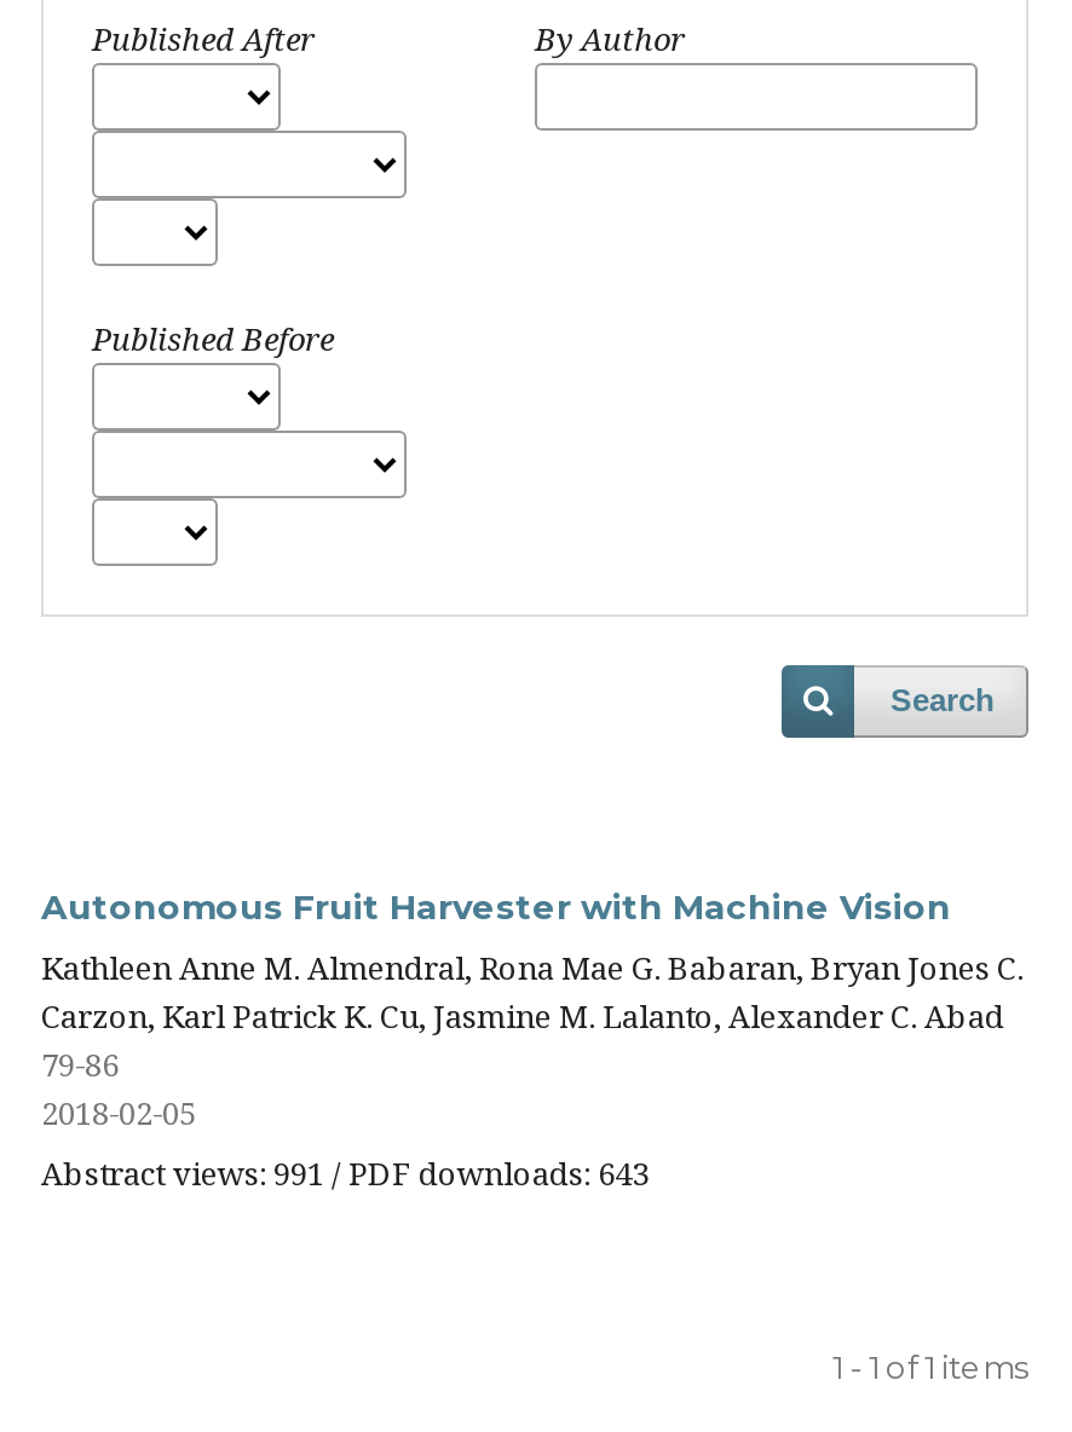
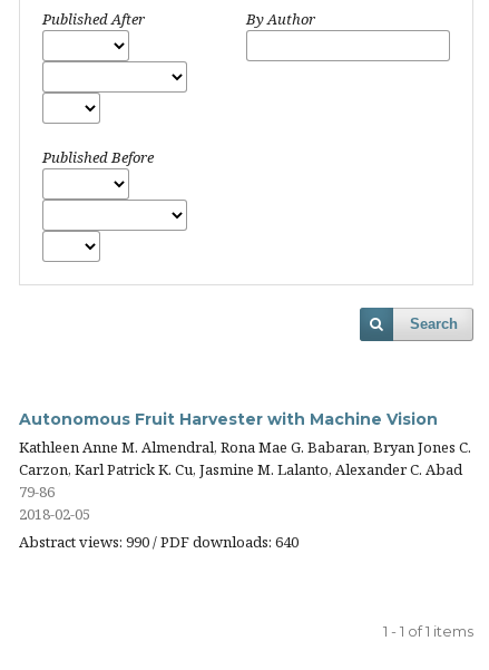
[41,1151,649,1195] Abstract views: 991 / PDF downloads: 643 -> [19,532,299,552] Abstract views: 990 / PDF downloads: 640

